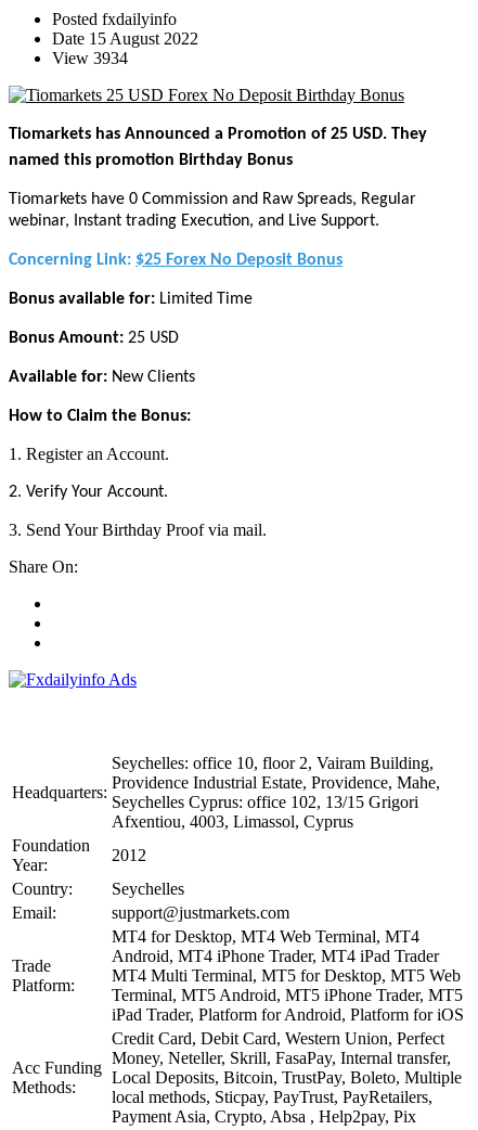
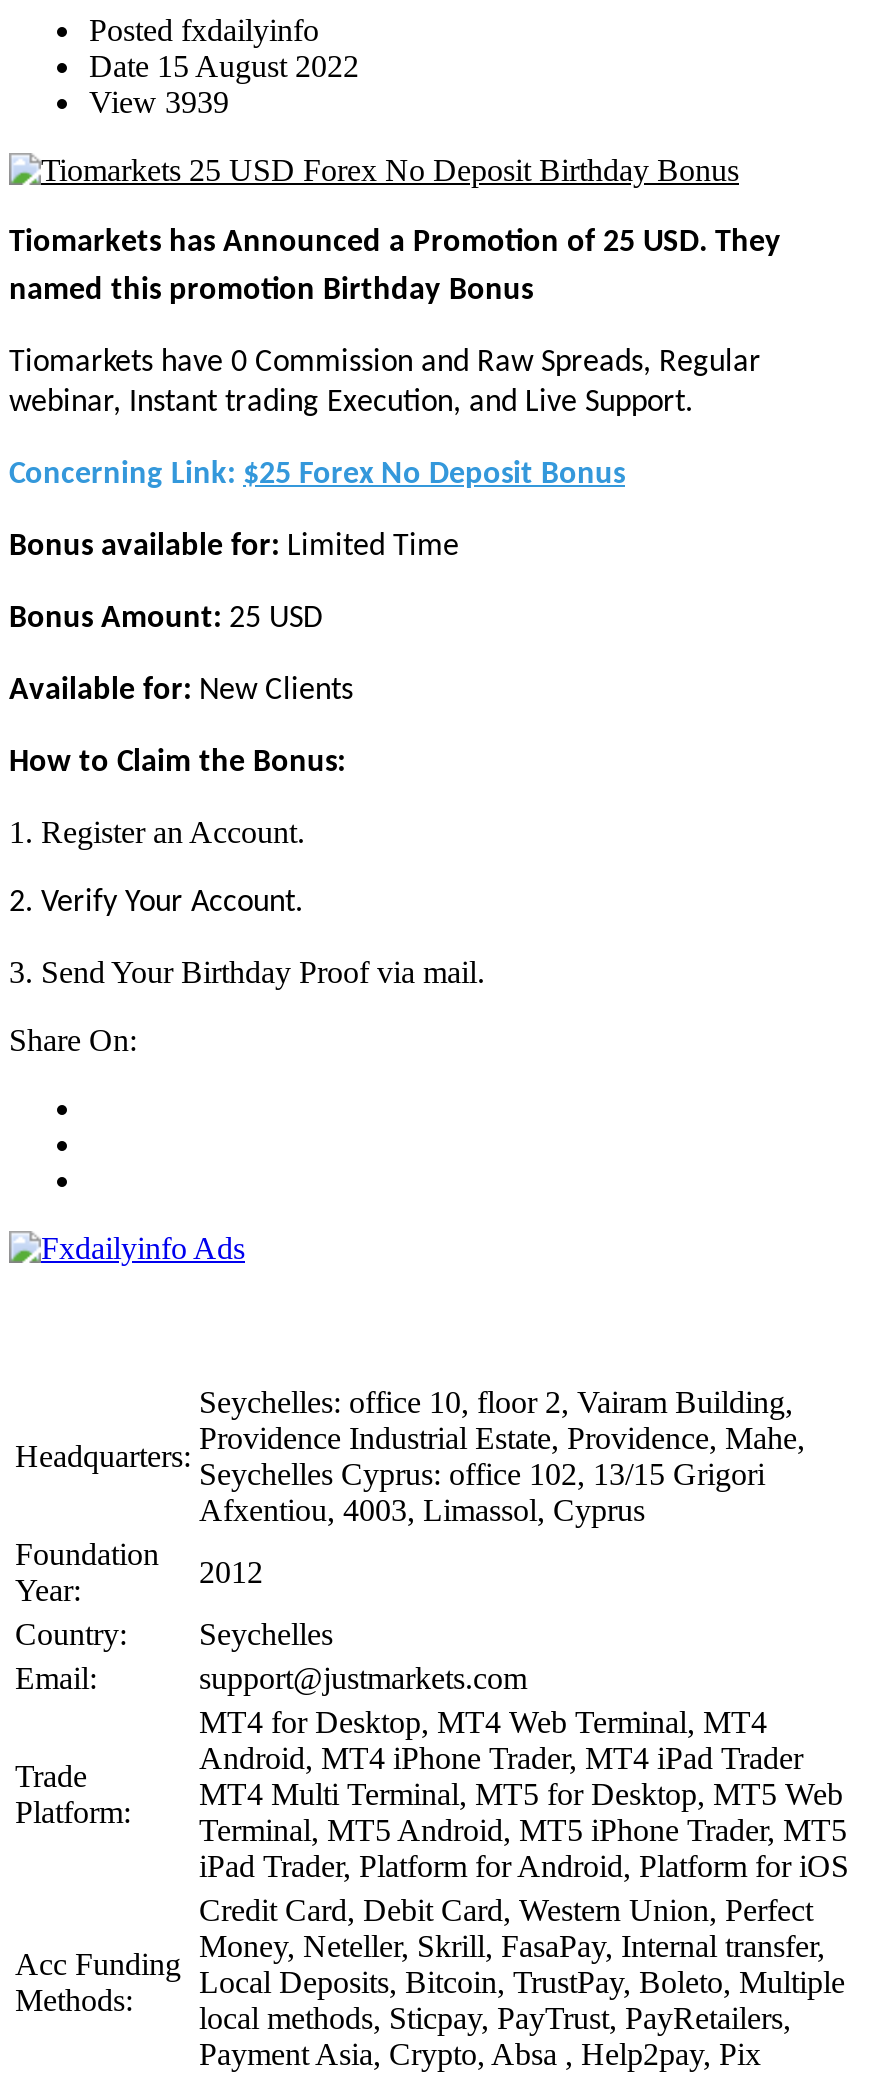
[52,49,128,67] View 3934 -> [89,85,229,119] View 3939

